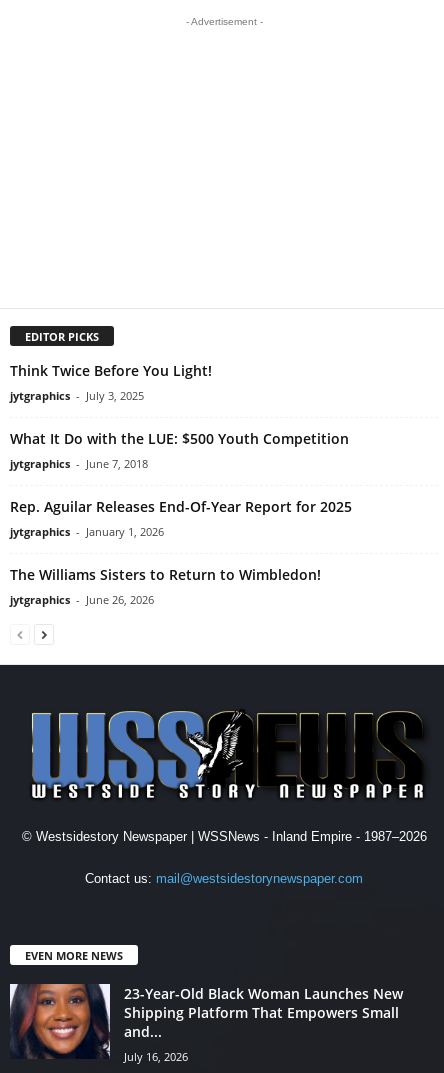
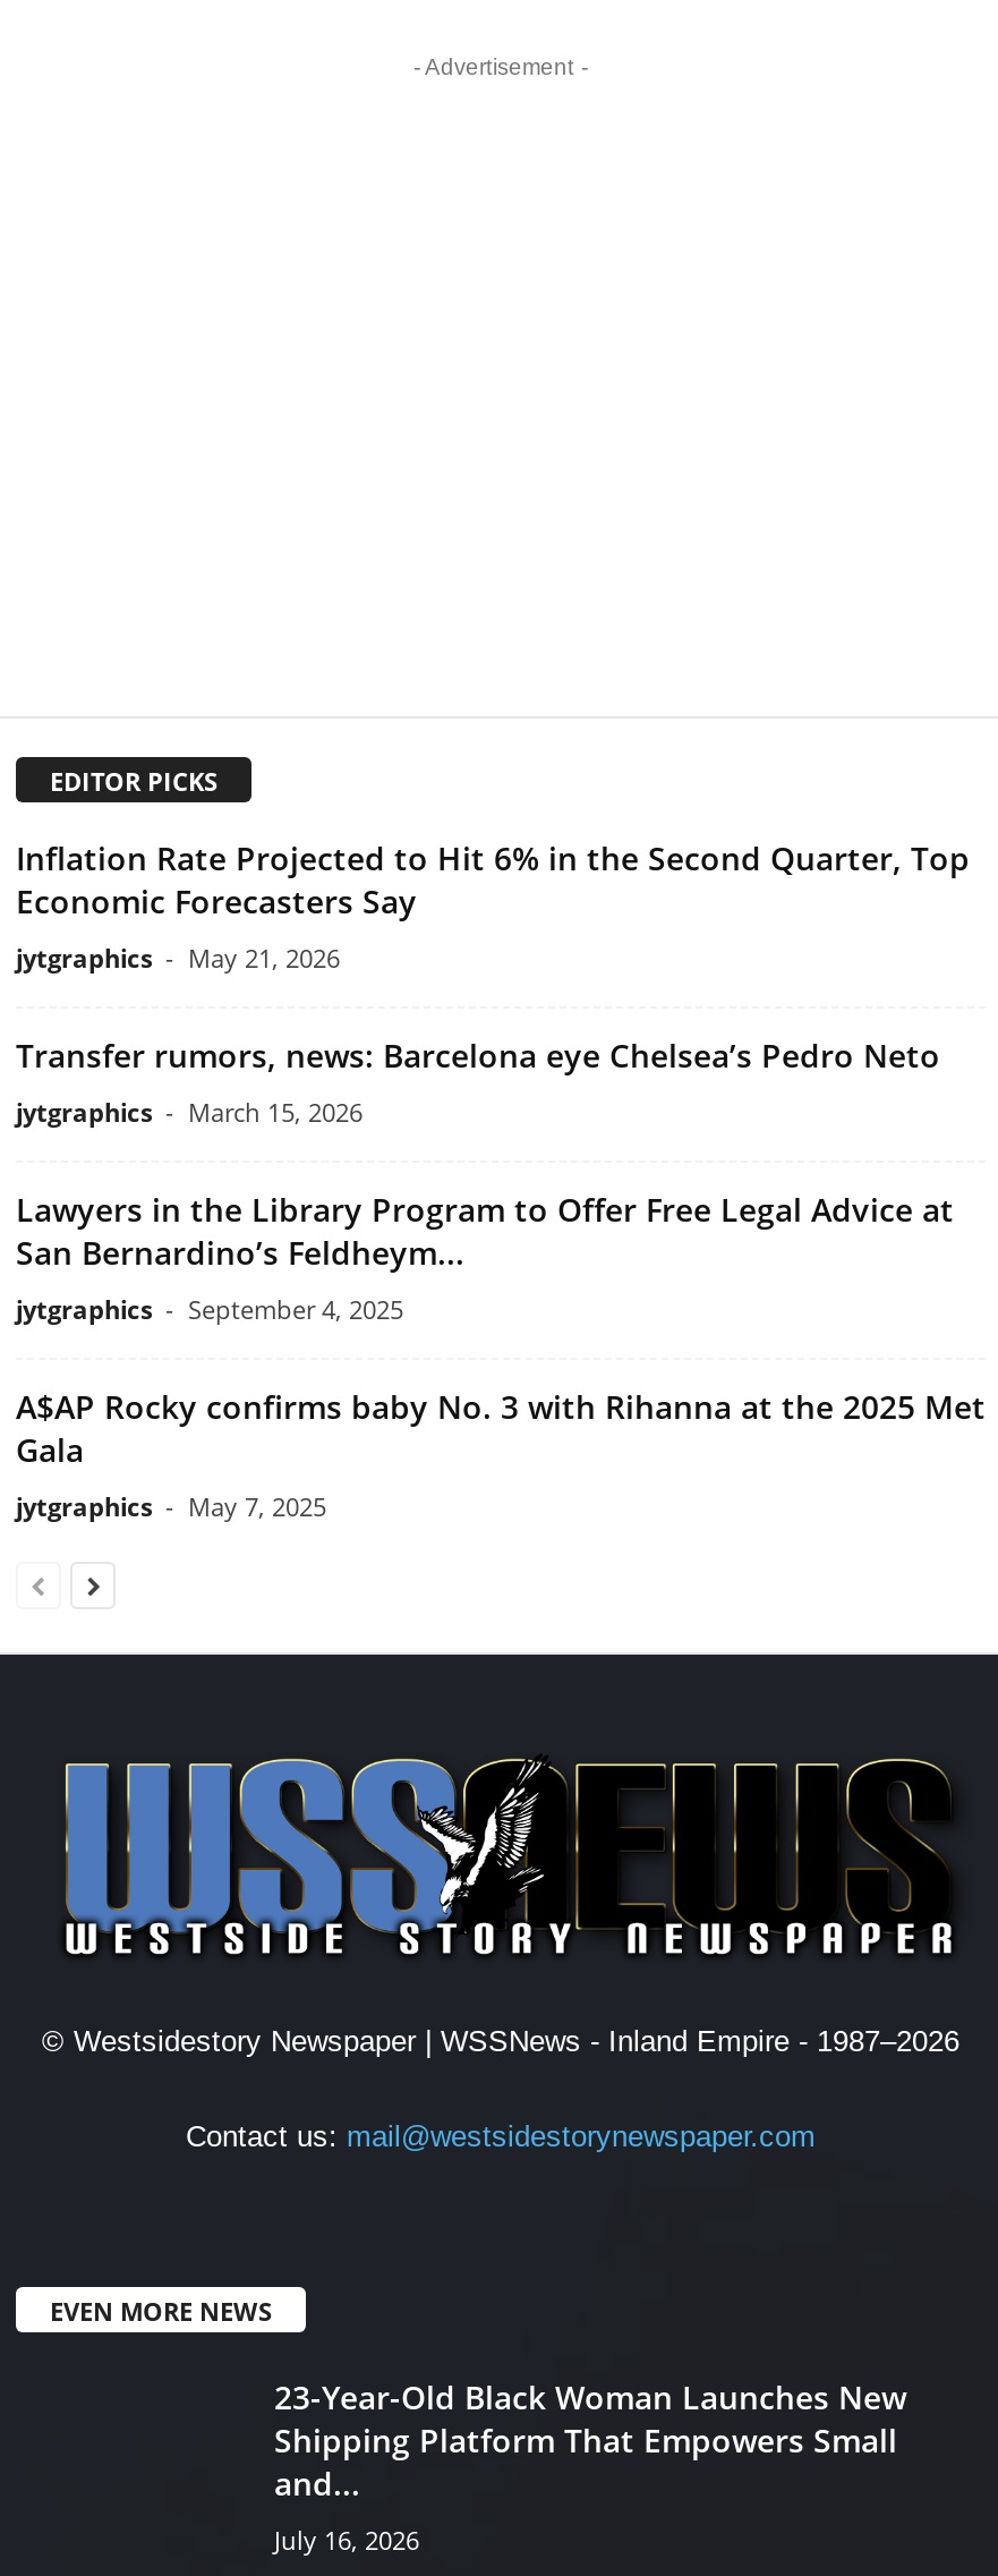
[10,361,212,403] Think Twice Before You Light! | jytgraphics - July 3, 2025 -> [16,836,970,974] Inflation Rate Projected to Hit 6% in the Second Quarter, Top | Economic Forecasters Say | jytgraphics - May 21, 2026
[10,429,349,471] What It Do with the LUE: $500 Youth Competition | jytgraphics - June 7, 2018 -> [16,1033,940,1128] Transfer rumors, news: Barcelona eye Chelsea’s Pedro Neto | jytgraphics - March 15, 2026
[10,497,352,539] Rep. Aguilar Releases End-Of-Year Report for 2025 | jytgraphics - January 1, 2026 -> [16,1187,954,1325] Lawyers in the Library Program to Offer Free Legal Advice at | San Bernardino’s Feldheym... | jytgraphics - September 4, 2025
[10,565,321,607] The Williams Sisters to Return to Wimbledon! | jytgraphics - June 26, 2026 -> [16,1384,986,1522] A$AP Rocky confirms baby No. 3 with Rihanna at the 2025 Met | Gala | jytgraphics - May 7, 2025
[9,983,111,1059] [image] -> none

